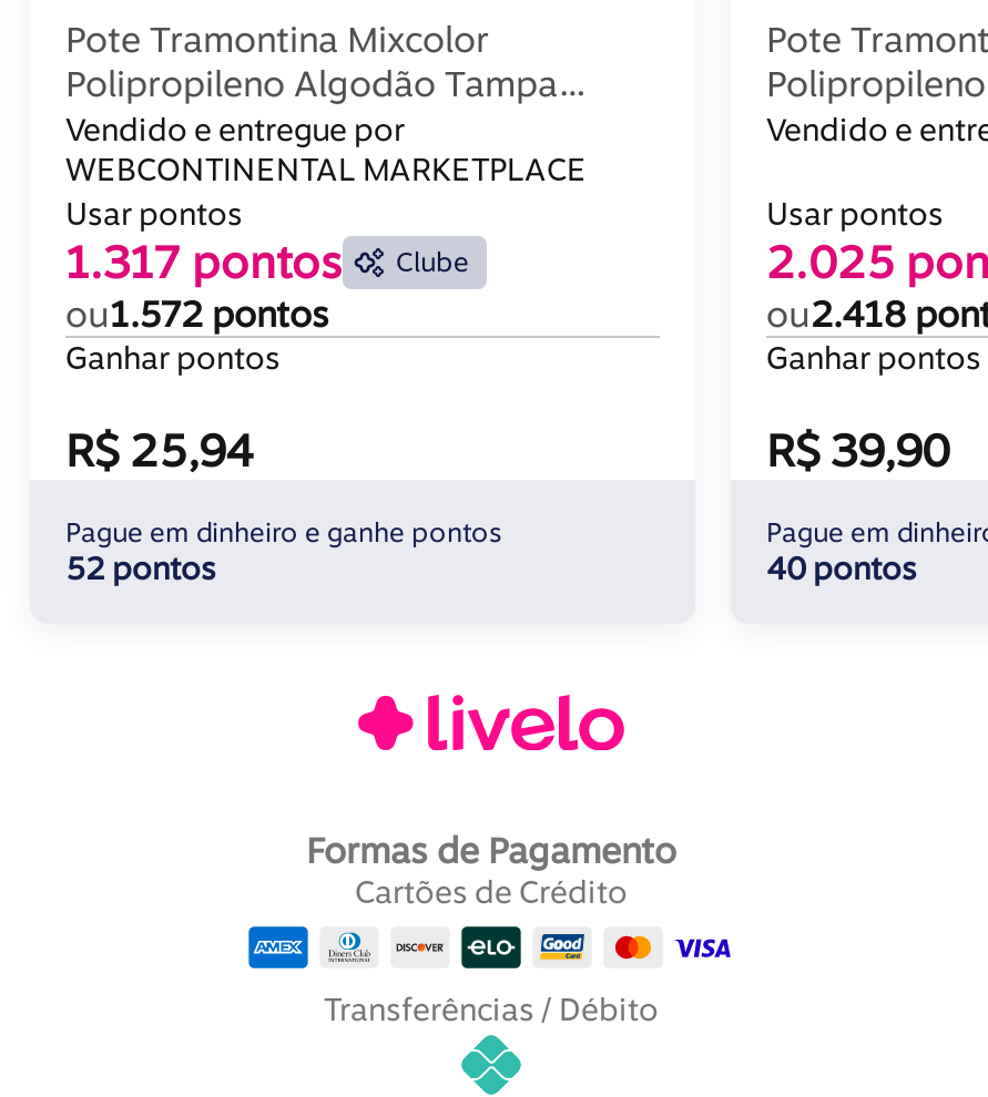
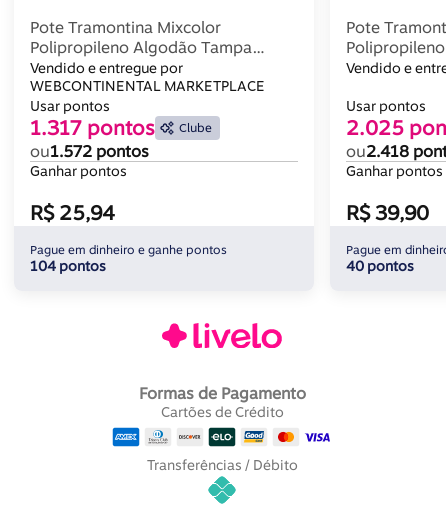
[65,548,216,586] 52 pontos -> [30,257,106,274] 104 pontos

